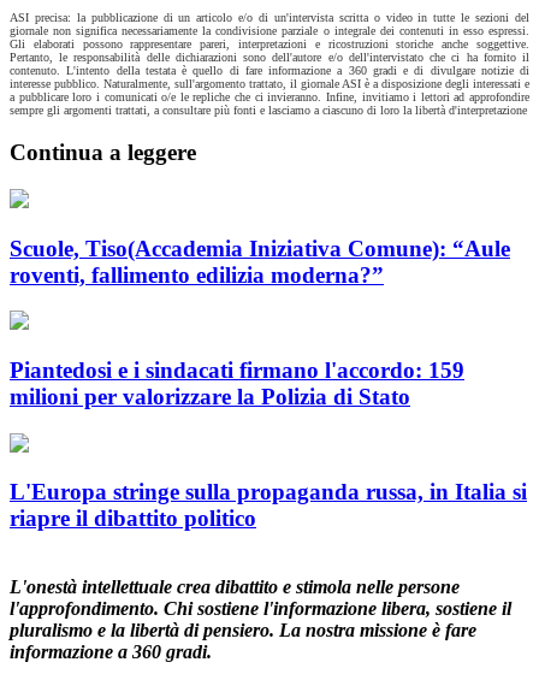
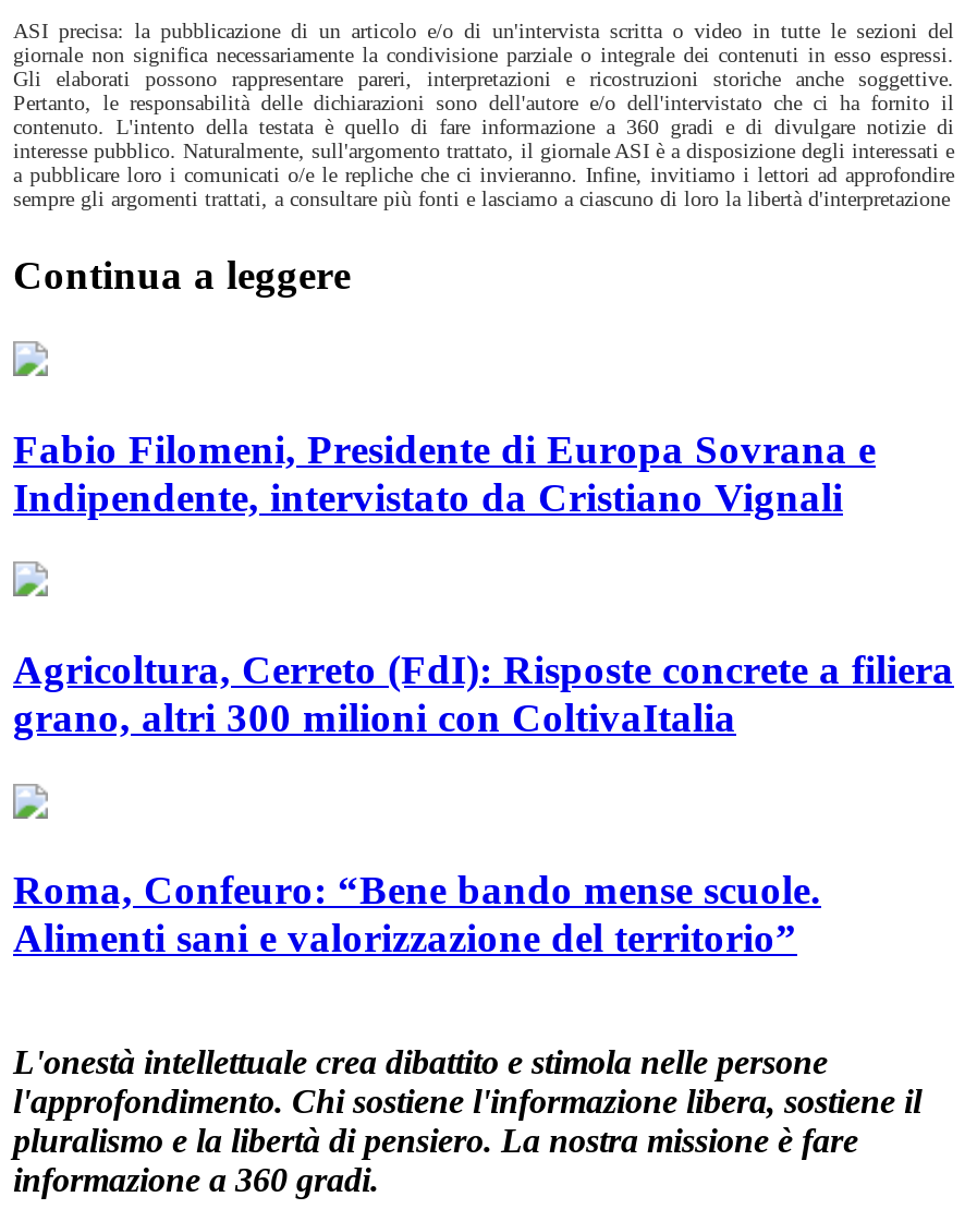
[10,235,510,287] Scuole, Tiso(Accademia Iniziativa Comune): “Aule | roventi, fallimento edilizia moderna?” -> [13,425,876,519] Fabio Filomeni, Presidente di Europa Sovrana e | Indipendente, intervistato da Cristiano Vignali
[10,357,464,409] Piantedosi e i sindacati firmano l'accordo: 159 | milioni per valorizzare la Polizia di Stato -> [13,646,954,740] Agricoltura, Cerreto (FdI): Risposte concrete a filiera | grano, altri 300 milioni con ColtivaItalia
[10,480,527,531] L'Europa stringe sulla propaganda russa, in Italia si | riapre il dibattito politico -> [13,868,821,961] Roma, Confeuro: “Bene bando mense scuole. | Alimenti sani e valorizzazione del territorio”

